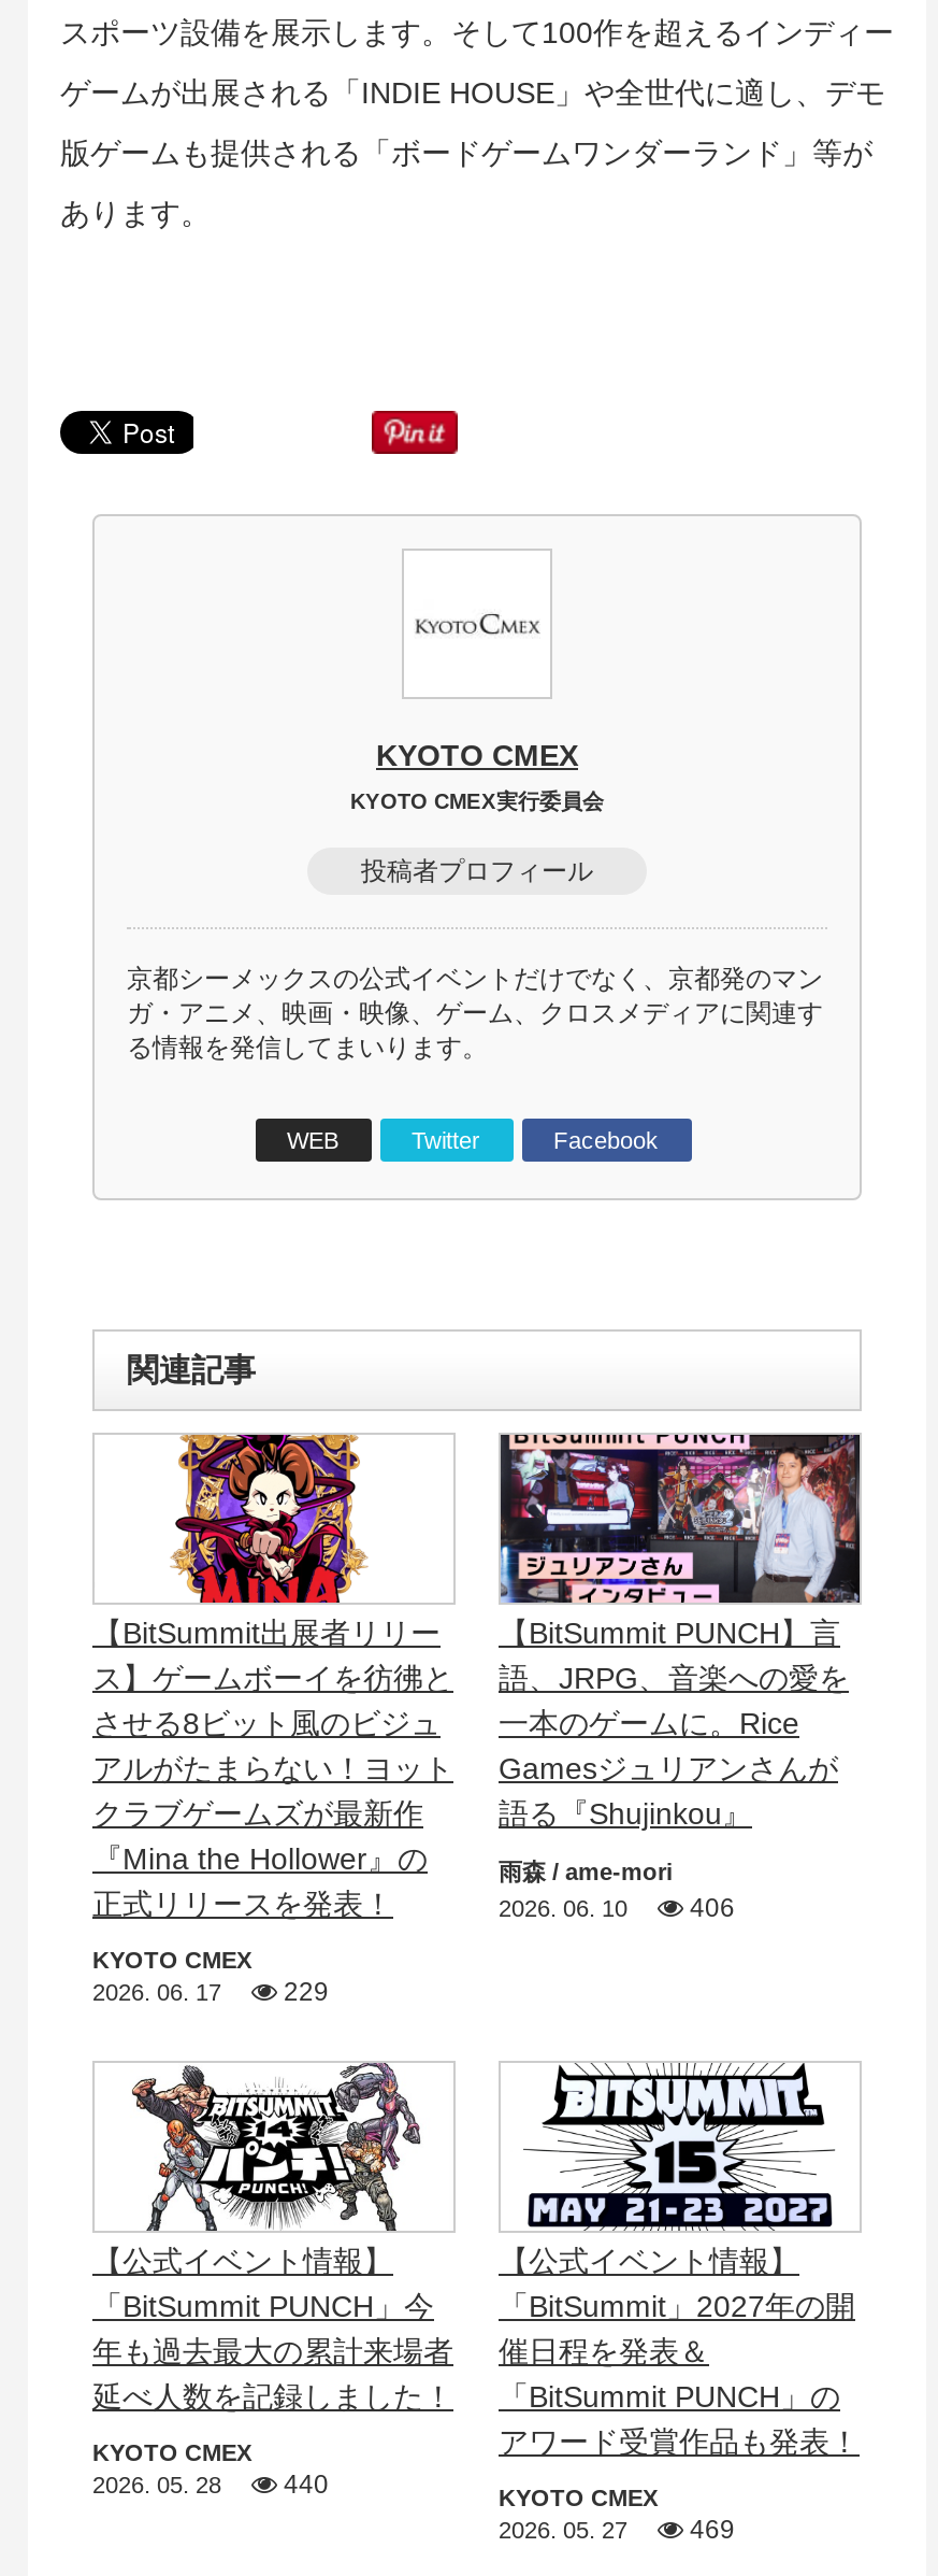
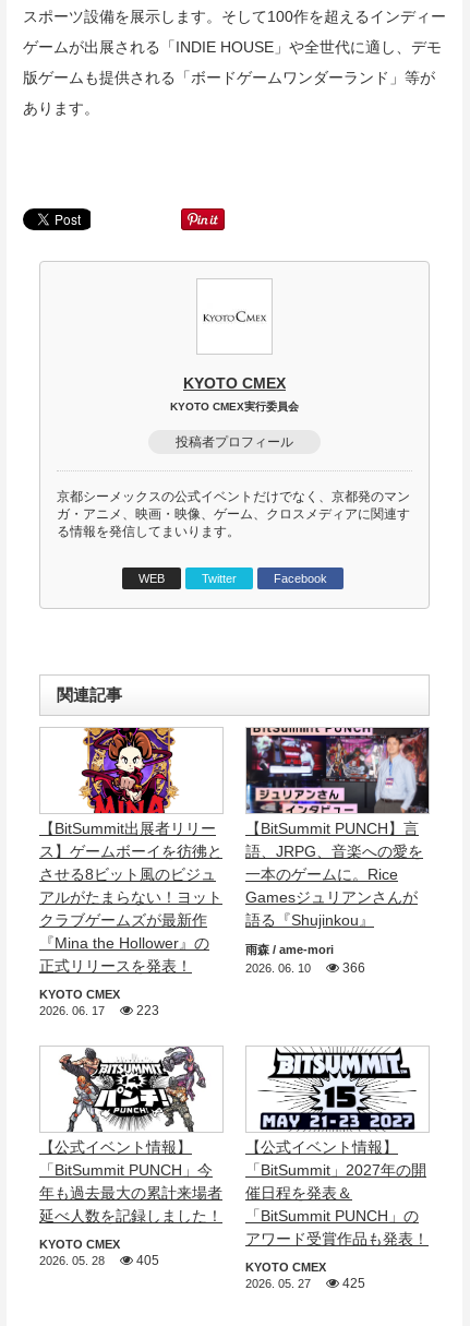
[683,1894,735,1924] 406 -> [339,961,365,976] 366
[277,1978,329,2008] 229 -> [133,1003,159,1019] 223
[277,2470,329,2500] 440 -> [133,1253,159,1268] 405
[683,2515,735,2545] 469 -> [339,1276,365,1291] 425

